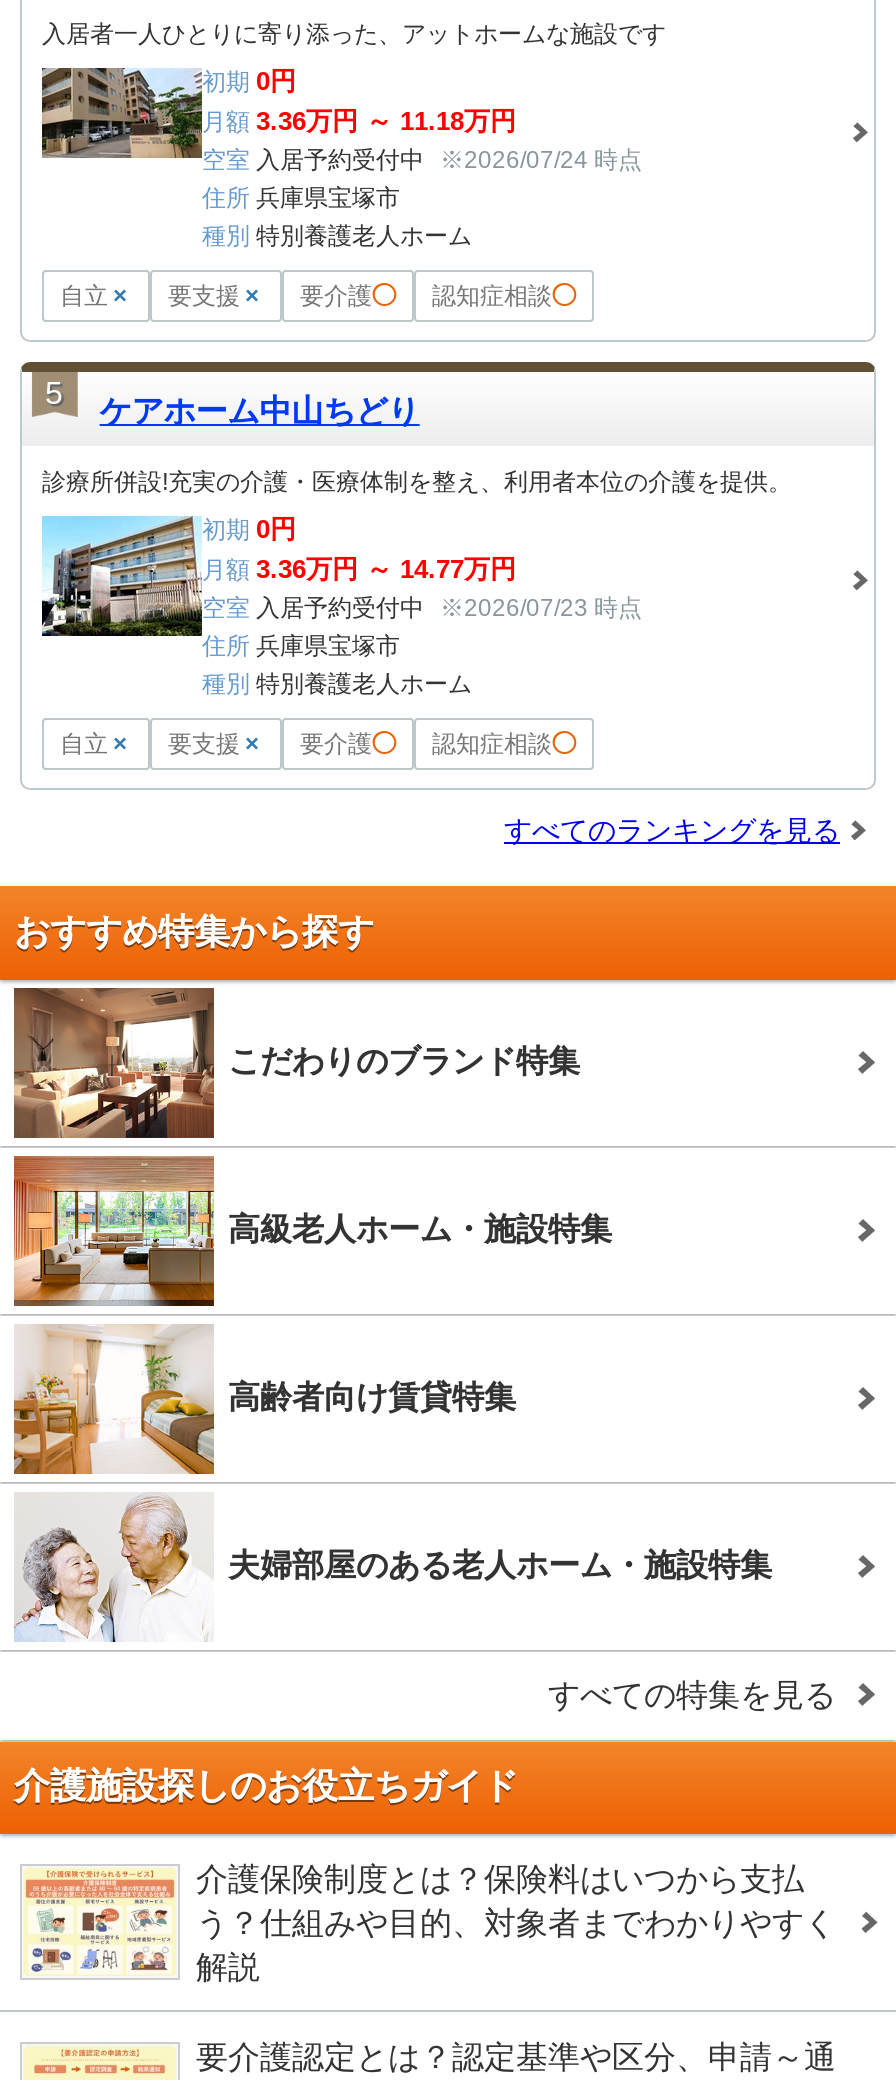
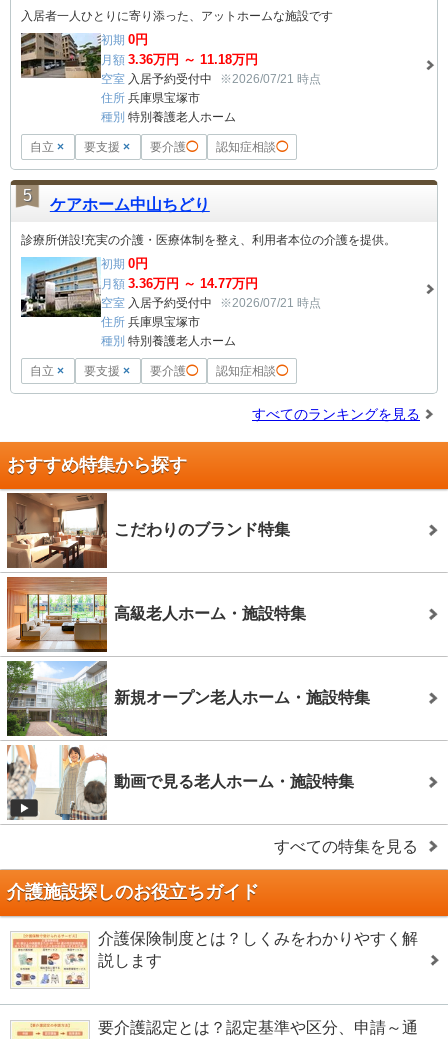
[202,145,642,173] 空室 入居予約受付中 ※2026/07/24 時点 -> [101,72,321,86] 空室 入居予約受付中 ※2026/07/21 時点
[202,593,642,621] 空室 入居予約受付中 ※2026/07/23 時点 -> [101,296,321,310] 空室 入居予約受付中 ※2026/07/21 時点
[12,1324,516,1476] [image] | 高齢者向け賃貸特集 -> [6,660,370,737] [image] | 新規オープン老人ホーム・施設特集
[14,1494,772,1642] [image] | 夫婦部屋のある老人ホーム・施設特集 -> [6,745,354,821] [image] | 動画で見る老人ホーム・施設特集
[196,1862,836,1984] 介護保険制度とは？保険料はいつから支払 | う？仕組みや目的、対象者までわかりやすく | 解説 -> [98,930,418,969] 介護保険制度とは？しくみをわかりやすく解 | 説します

